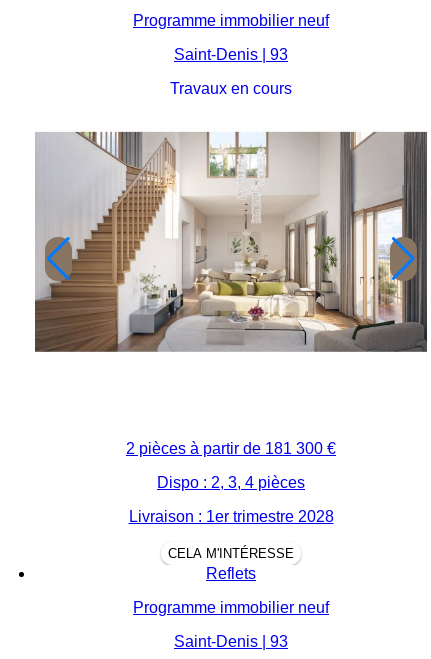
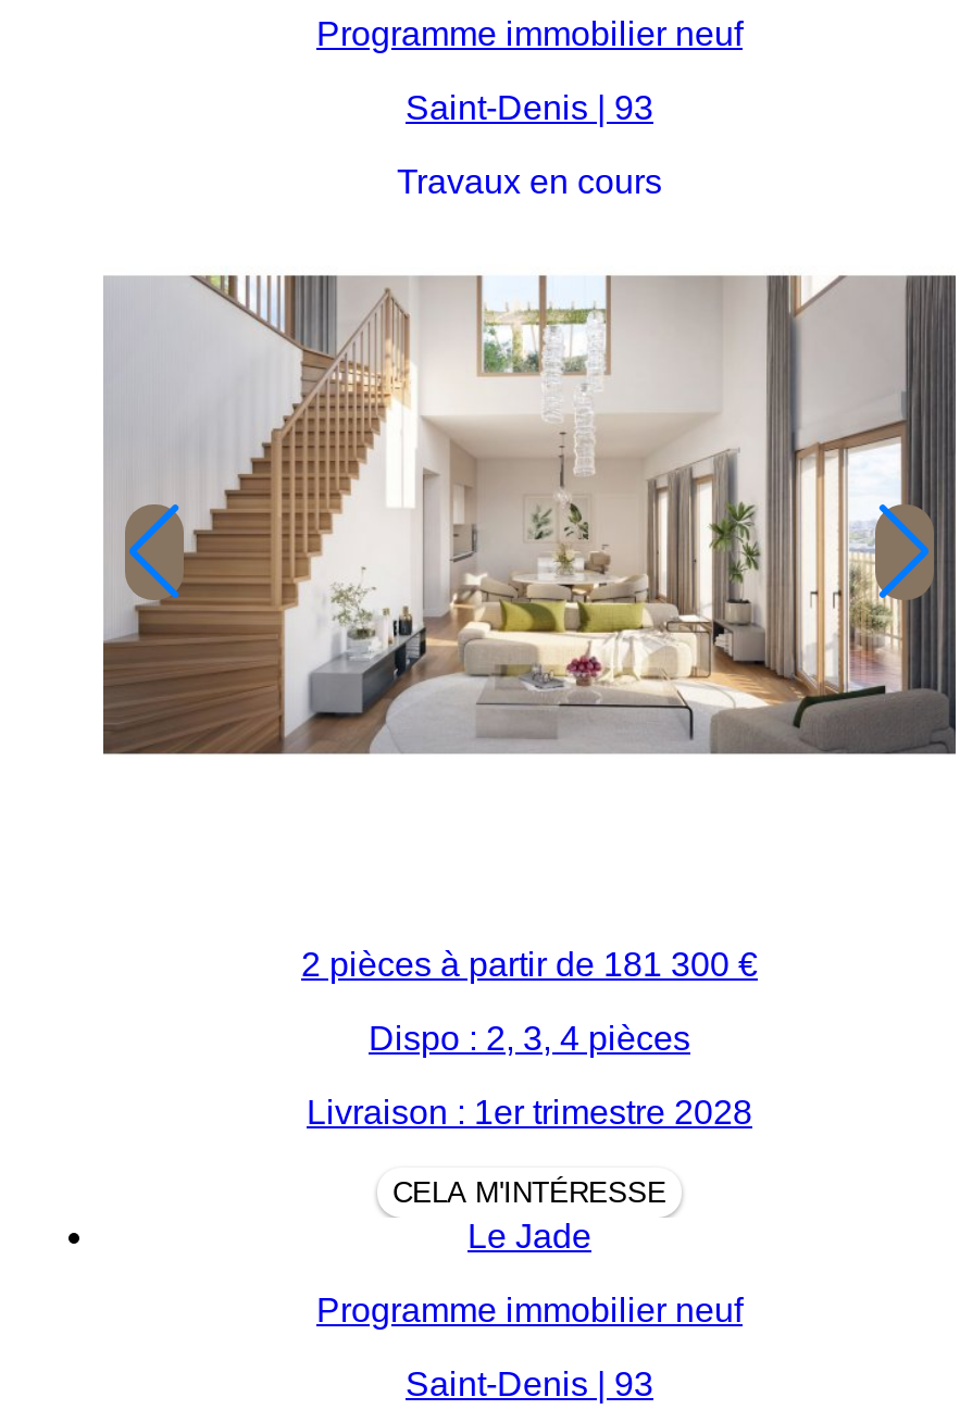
[206,565,256,582] Reflets -> [467,1217,591,1254] Le Jade

